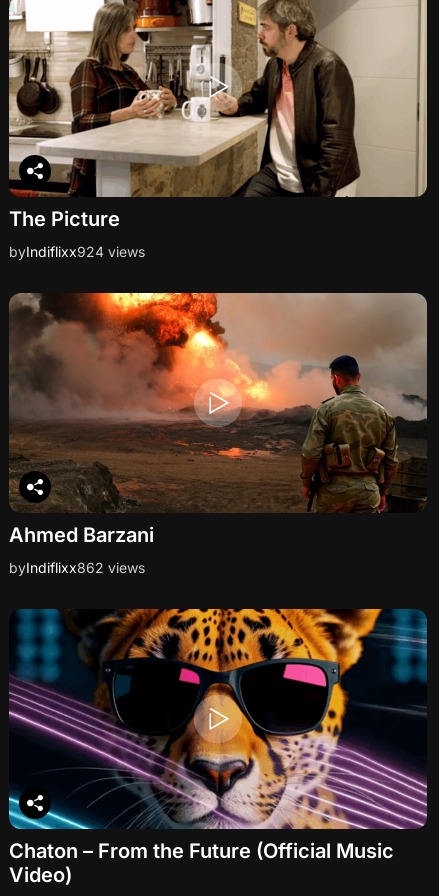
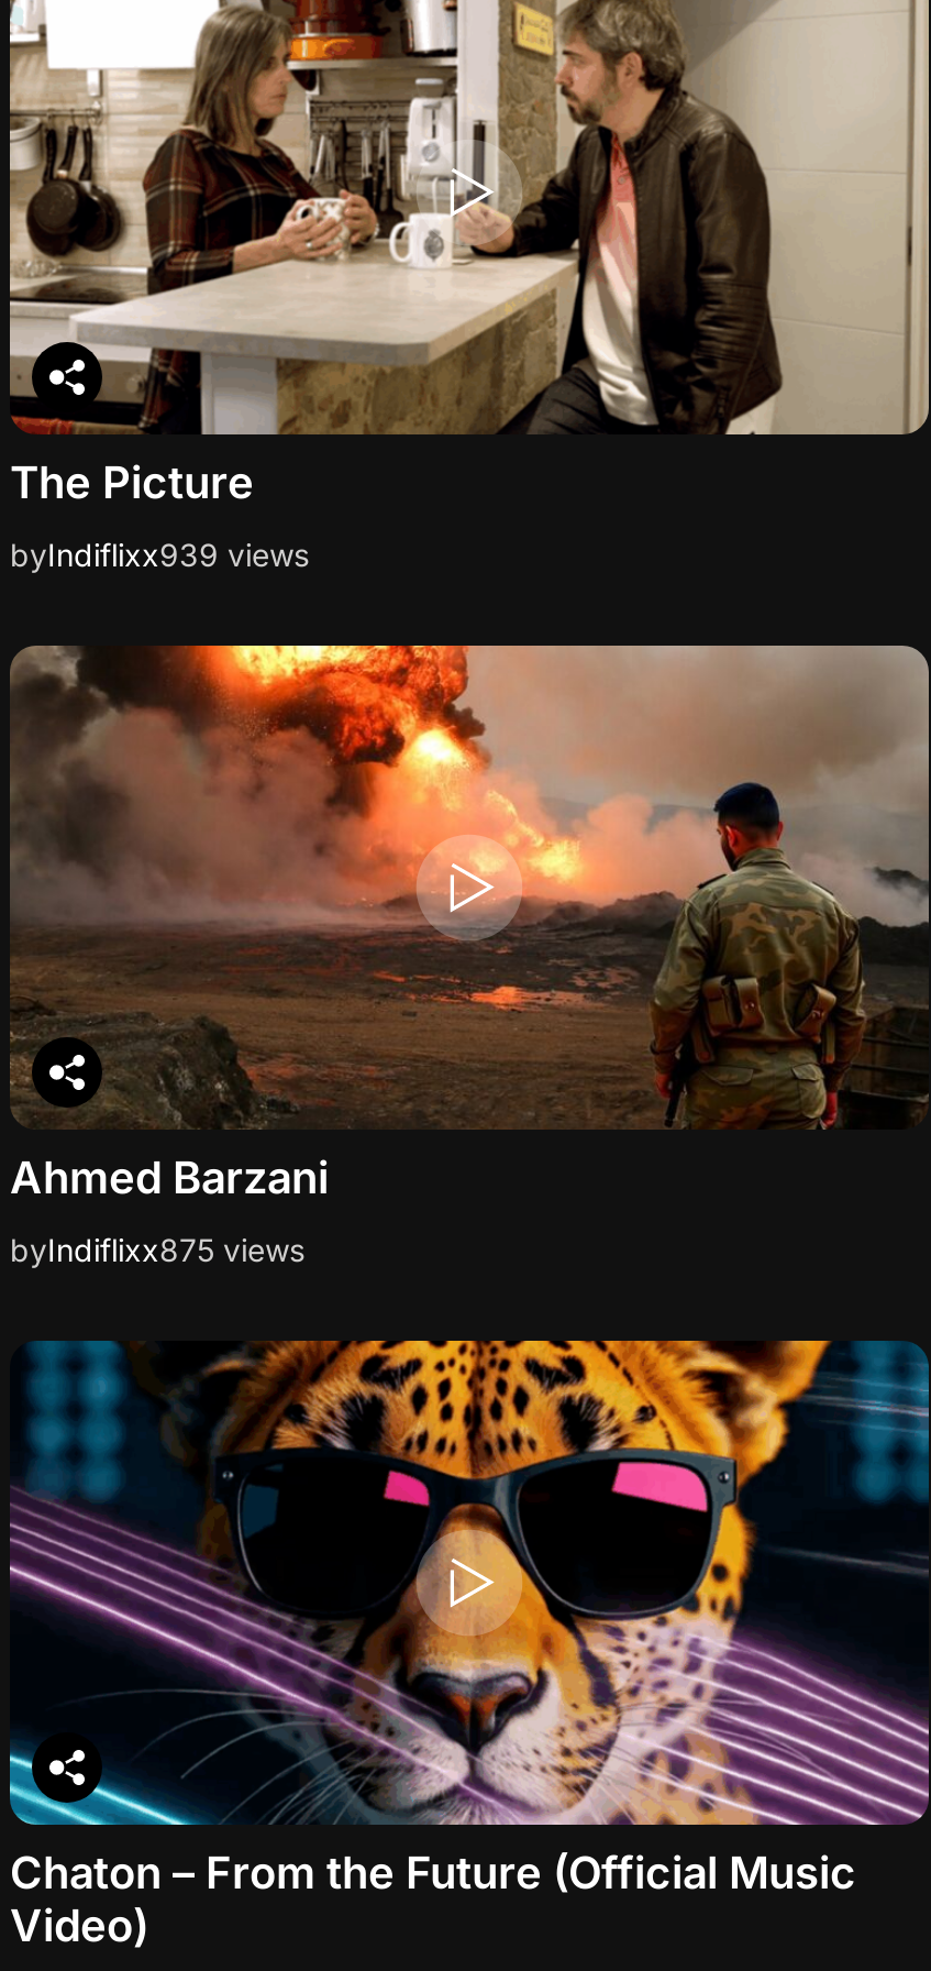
[9,243,145,260] byIndiflixx924 views -> [10,536,309,573] byIndiflixx939 views
[9,559,145,576] byIndiflixx862 views -> [10,1231,304,1268] byIndiflixx875 views

